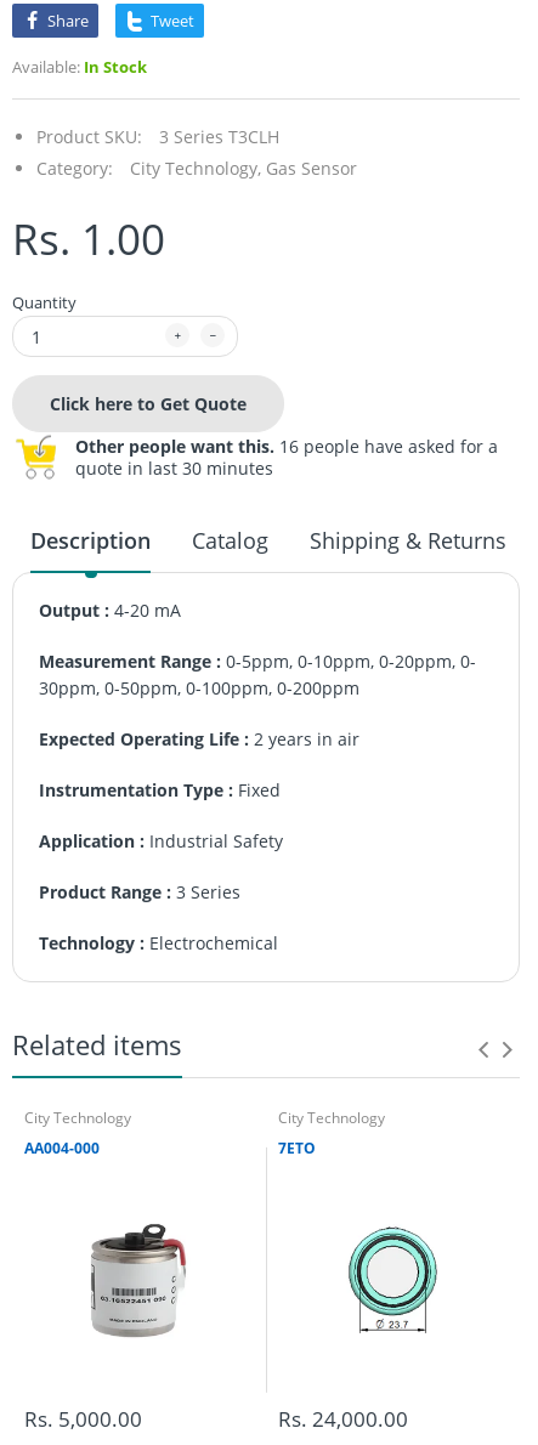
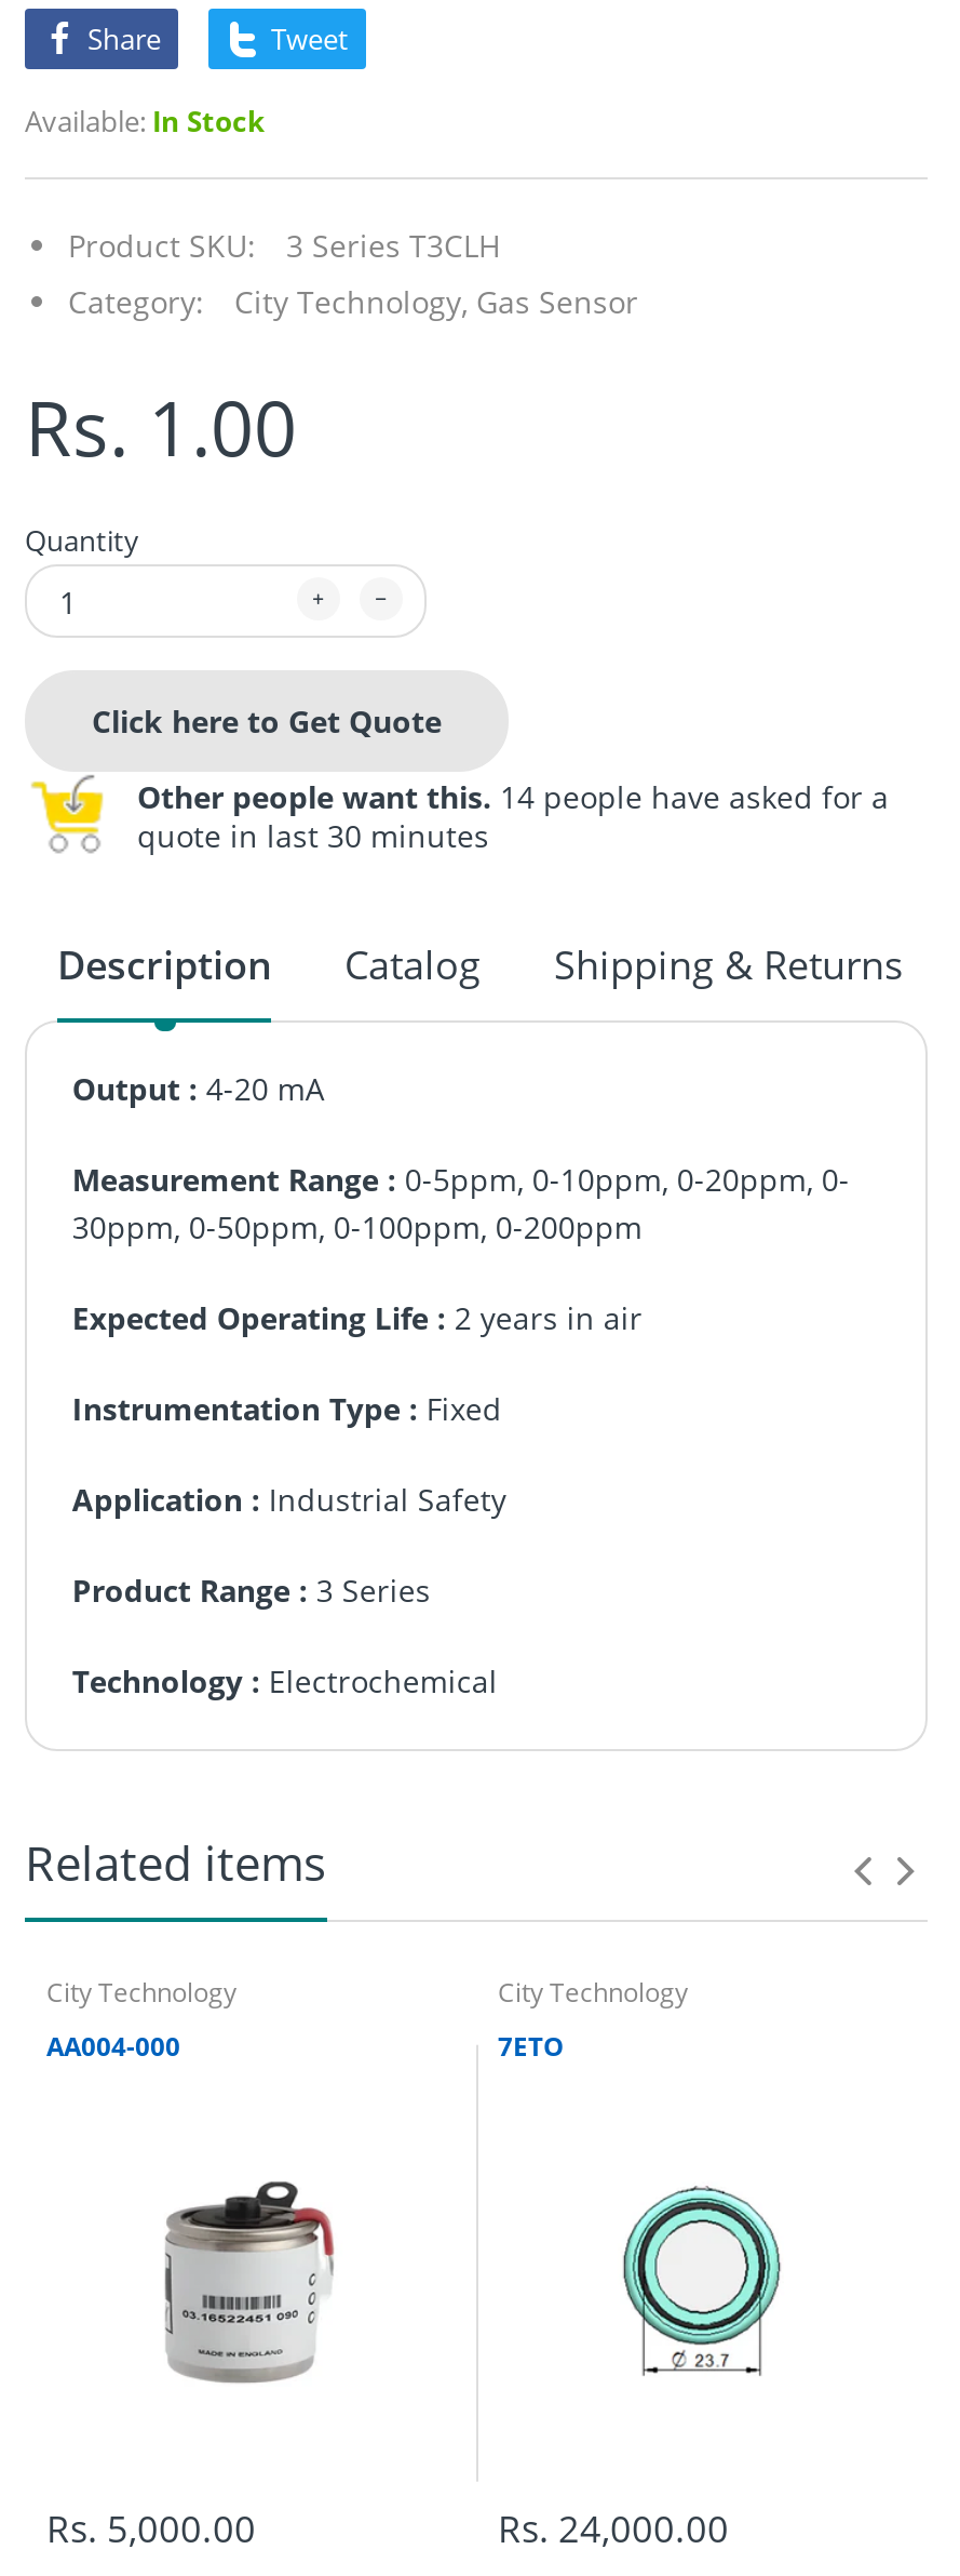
[75,435,498,458] Other people want this. 16 people have asked for a -> [137,776,889,817] Other people want this. 14 people have asked for a

